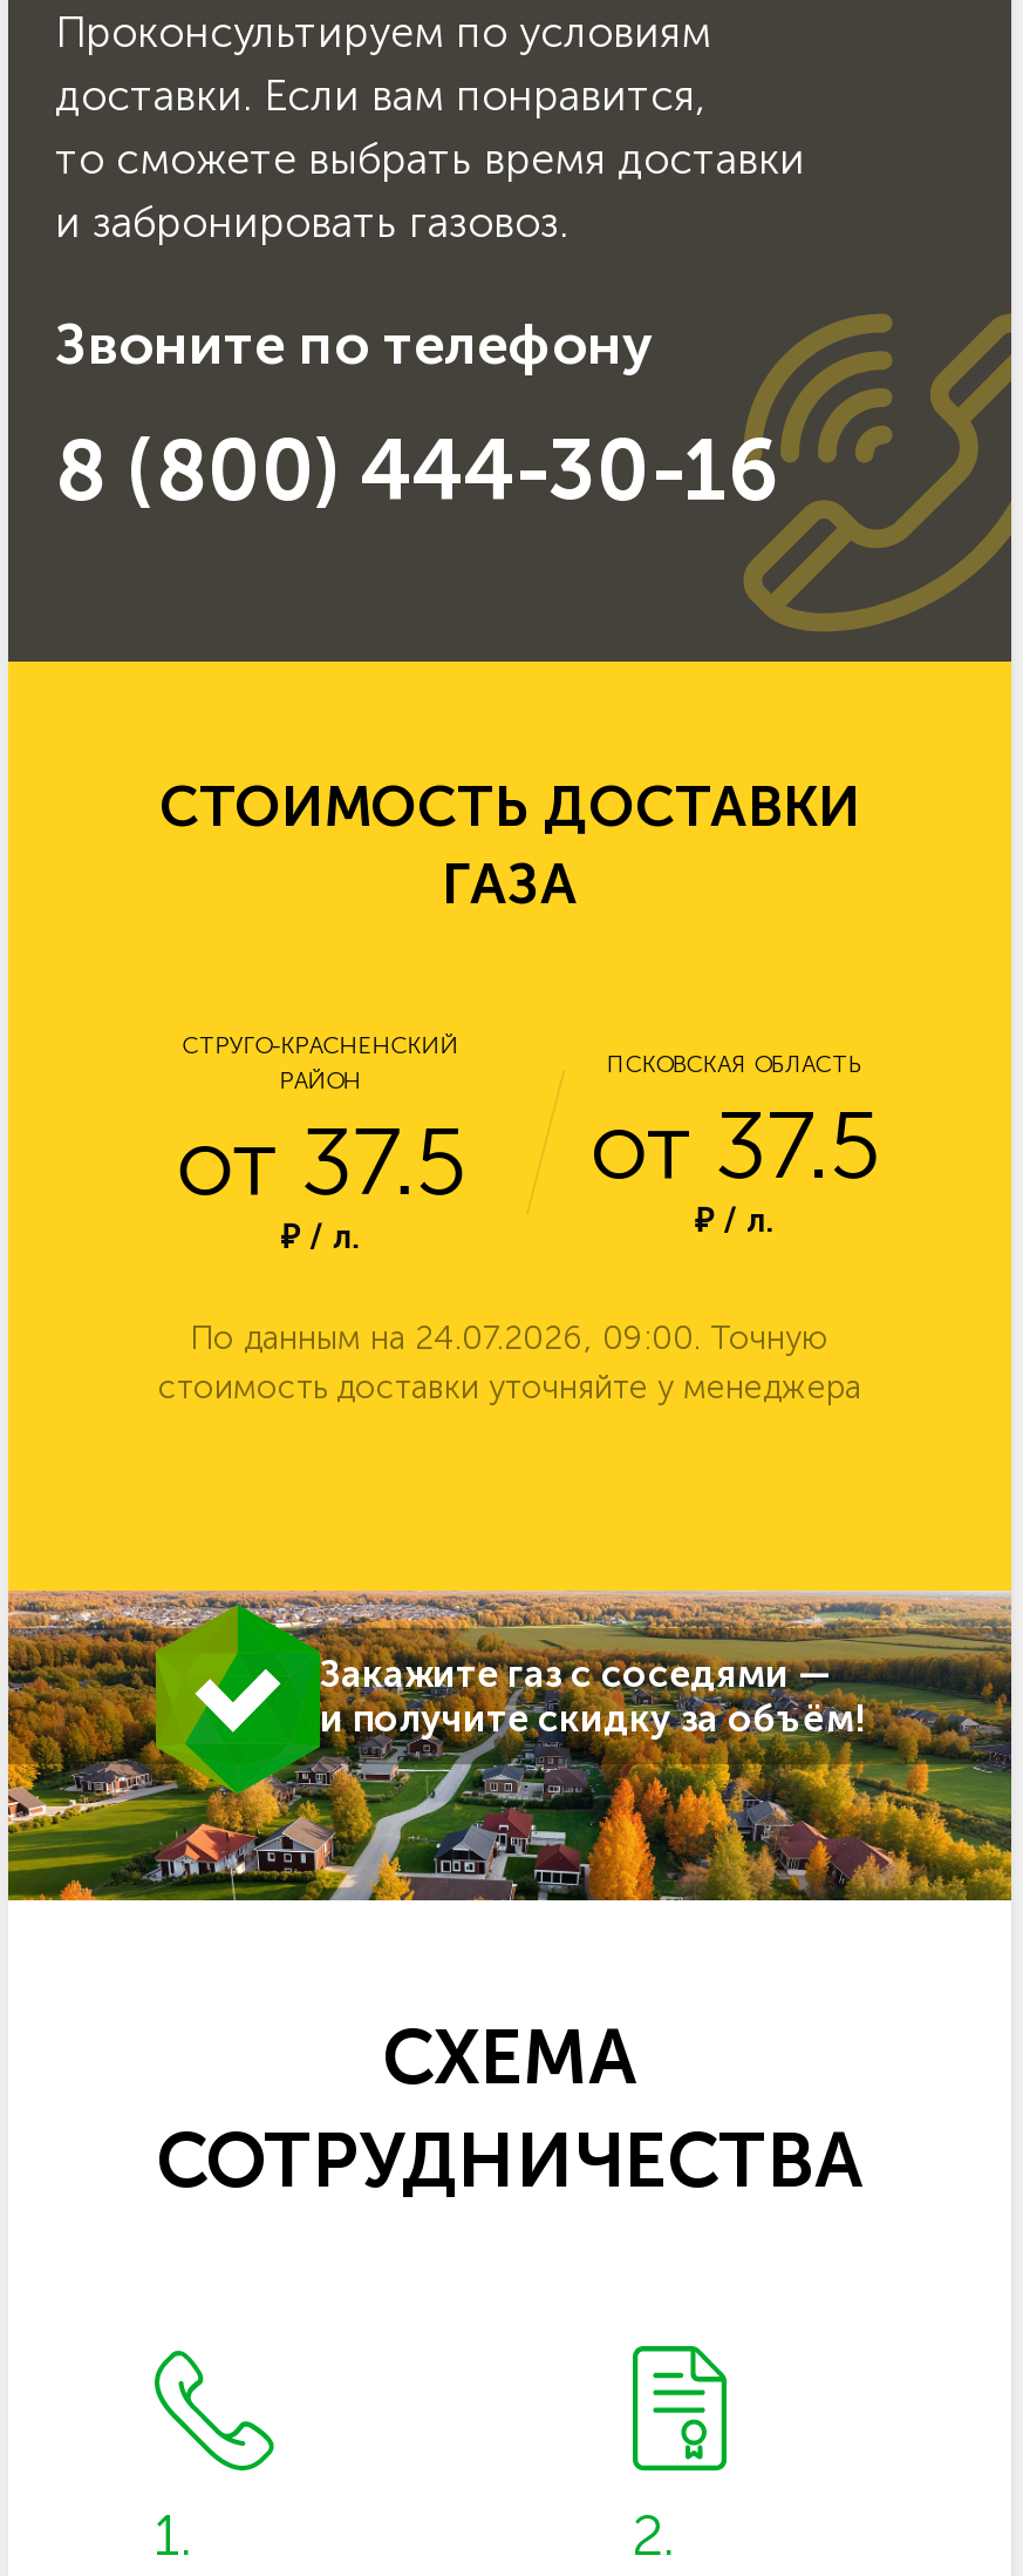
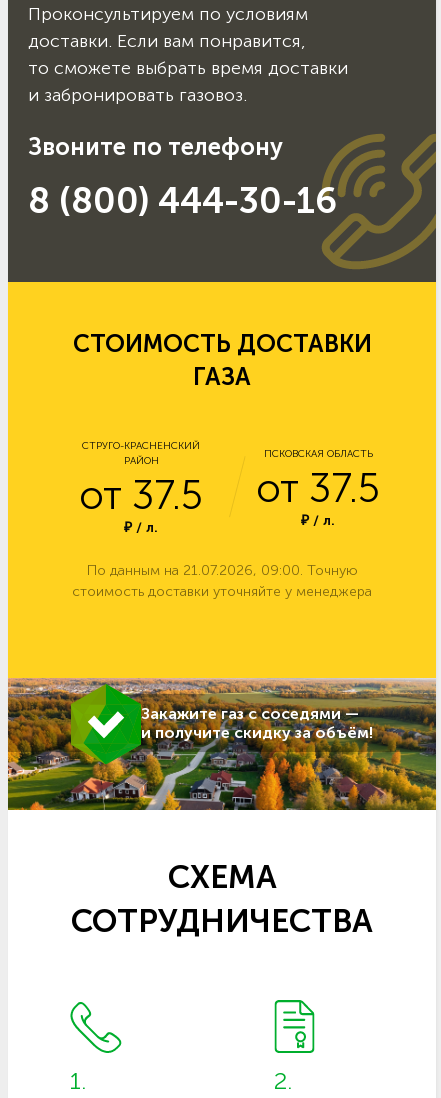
[190,1319,830,1359] По данным на 24.07.2026, 09:00. Точную -> [86,562,357,579] По данным на 21.07.2026, 09:00. Точную

